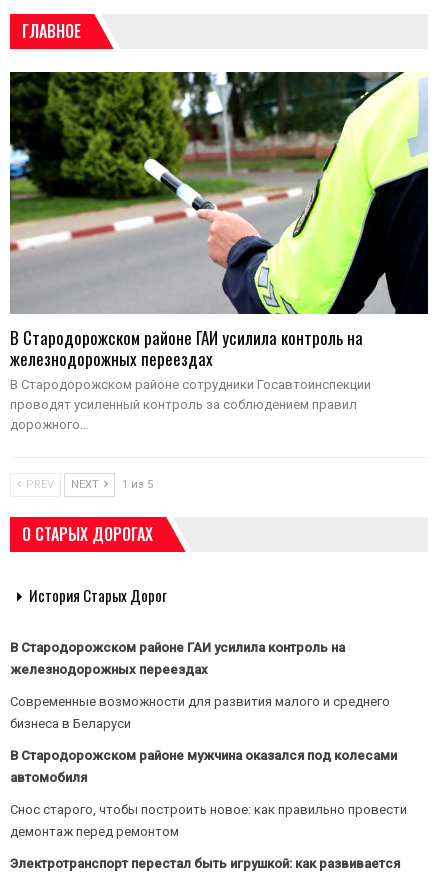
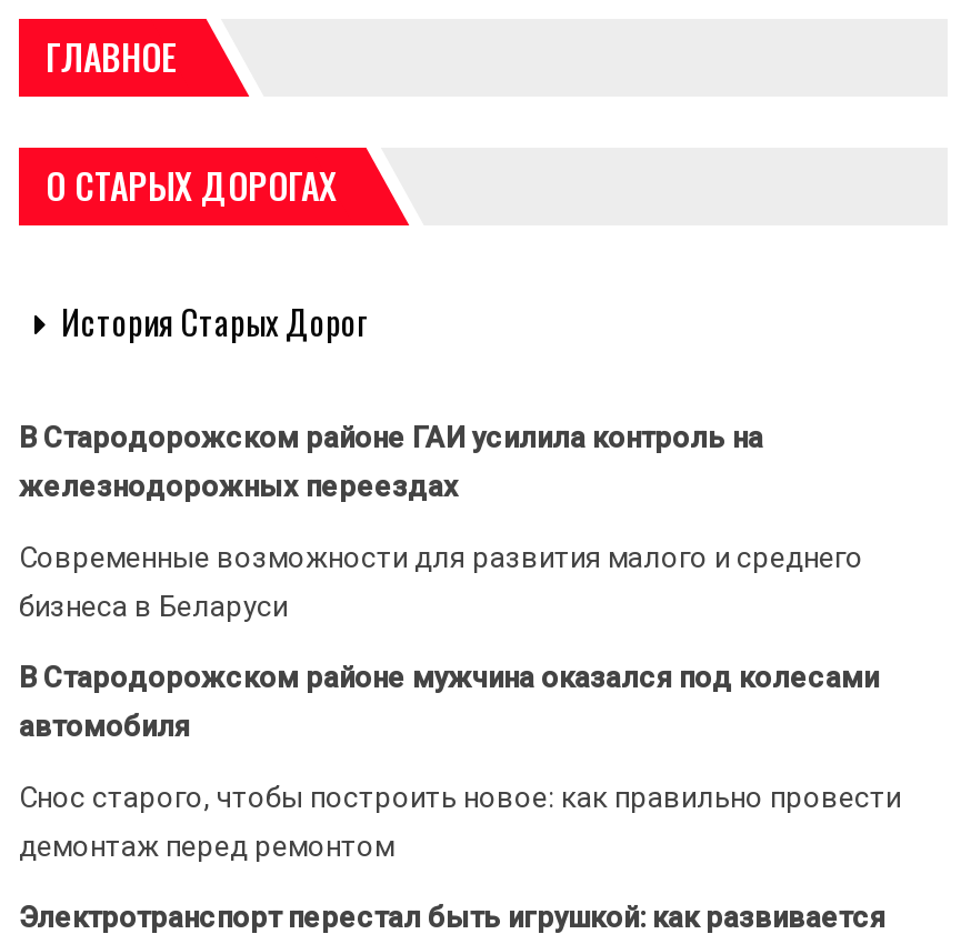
[9,71,429,432] [image] | В Стародорожском районе ГАИ усилила контроль на | железнодорожных переездах | В Стародорожском районе сотрудники Госавтоинспекции | проводят усиленный контроль за соблюдением правил | дорожного… -> none
[23,478,153,491] PREV | NEXT | 1 из 5 -> none

